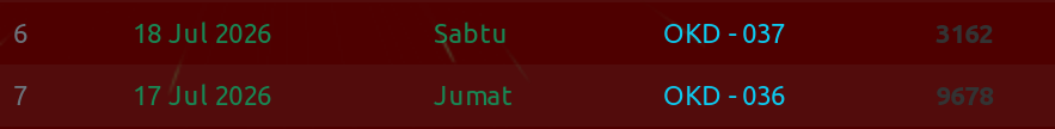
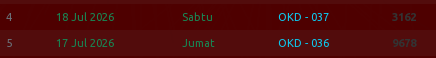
[13,19,28,48] 6 -> [6,11,12,23] 4
[13,81,28,110] 7 -> [6,37,12,49] 5

